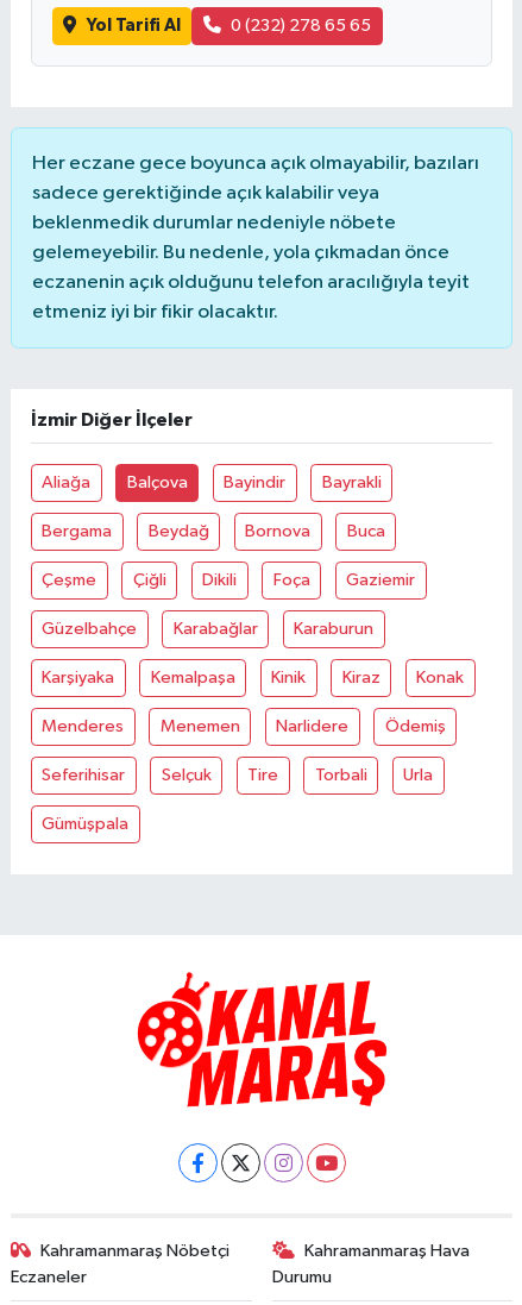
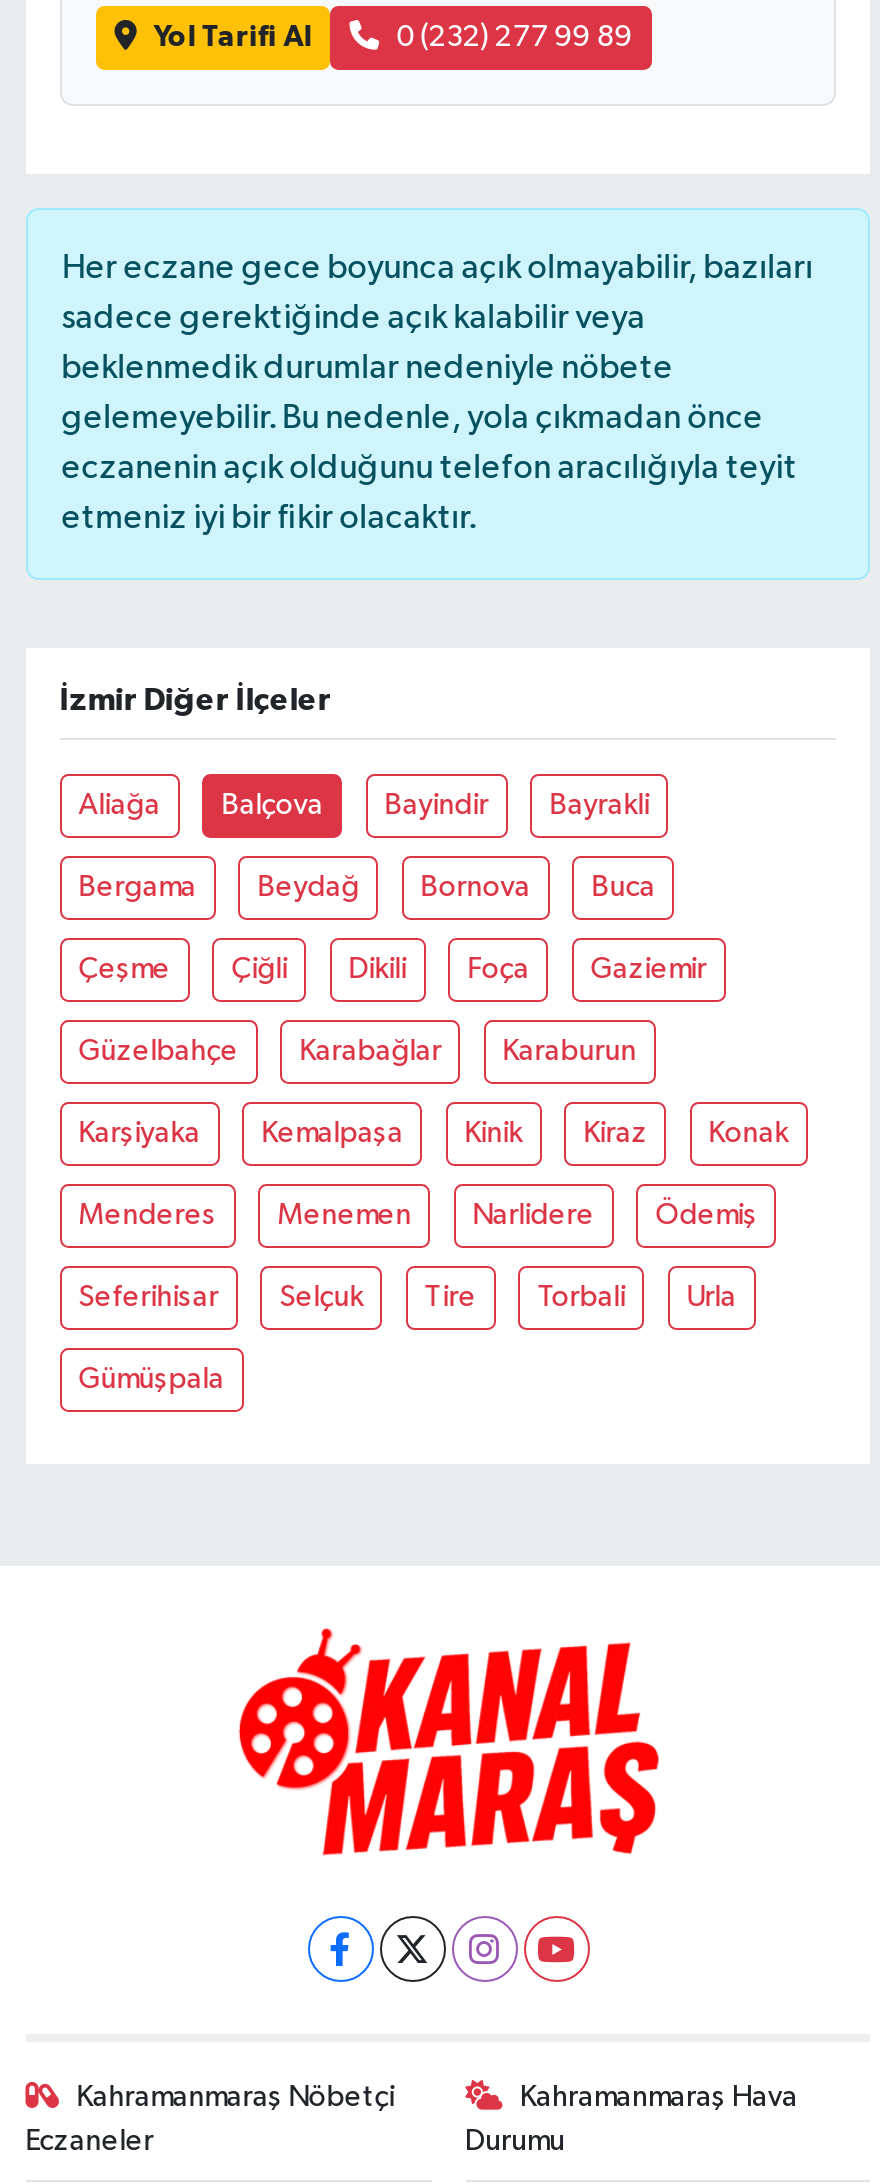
[231,16,371,34] 0 (232) 278 65 65 -> [396,22,632,52] 0 (232) 277 99 89

